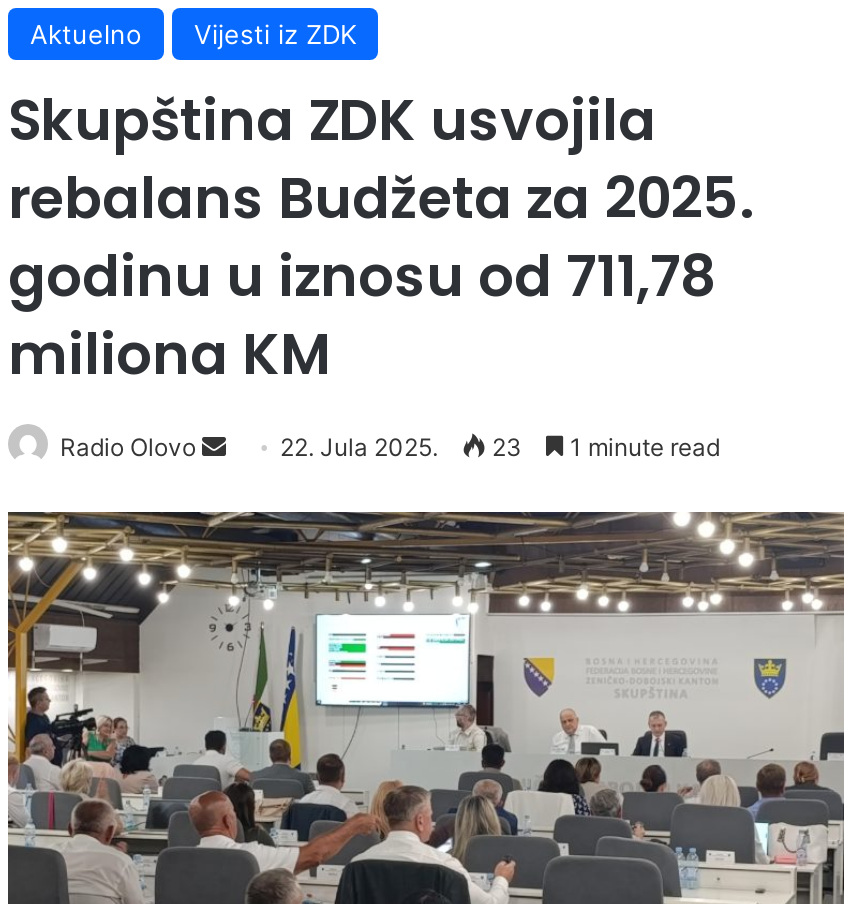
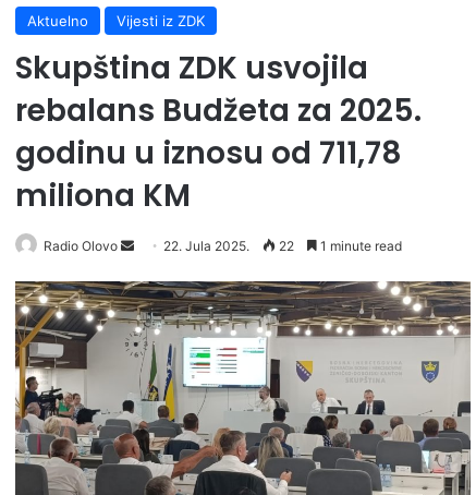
[486,431,522,461] 23 -> [276,237,294,254] 22

